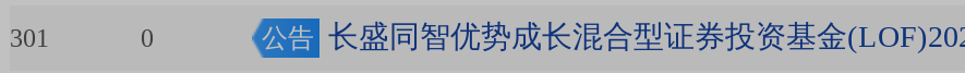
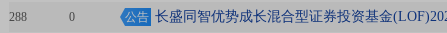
[10,23,49,53] 301 -> [9,10,27,24] 288

